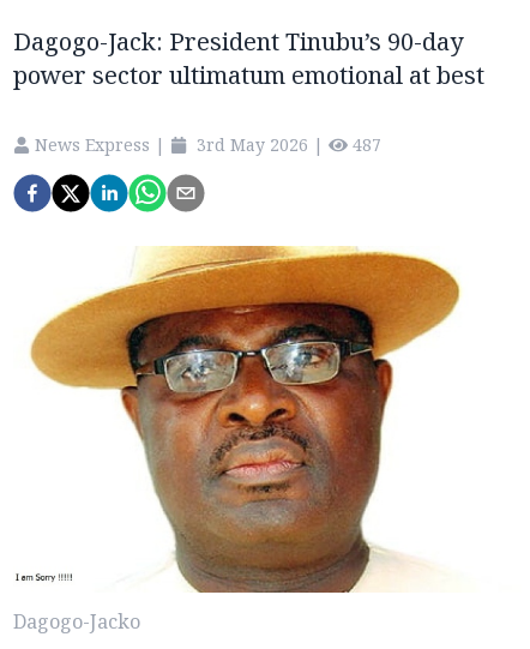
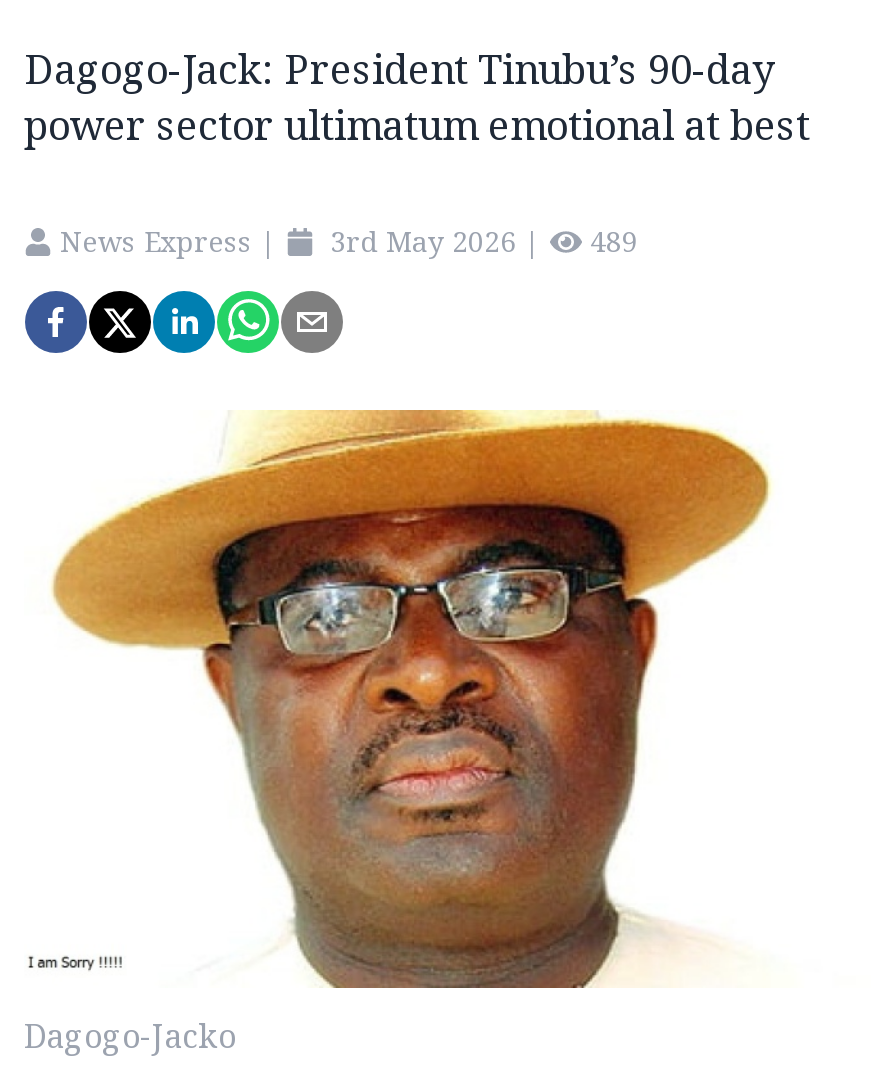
[353,133,381,156] 487 -> [590,222,638,260] 489

